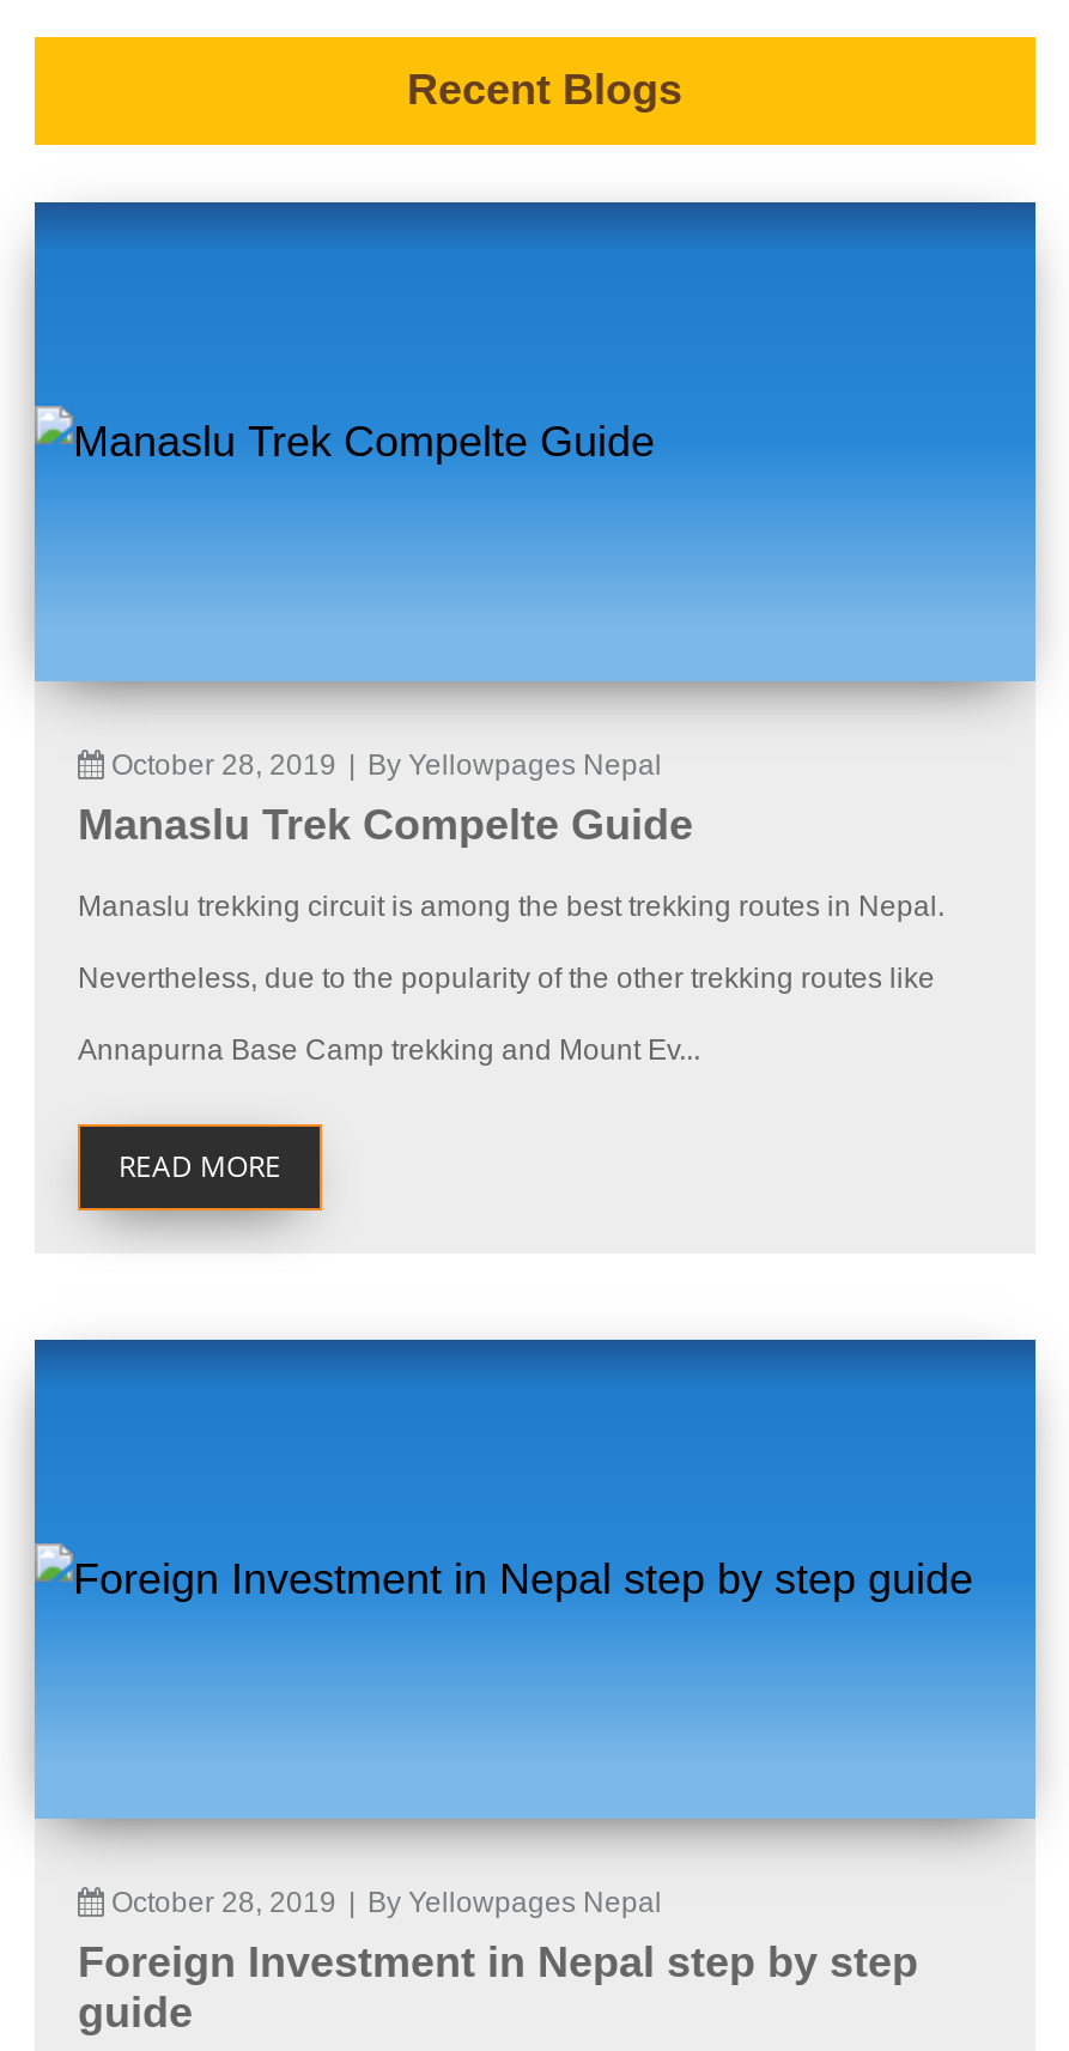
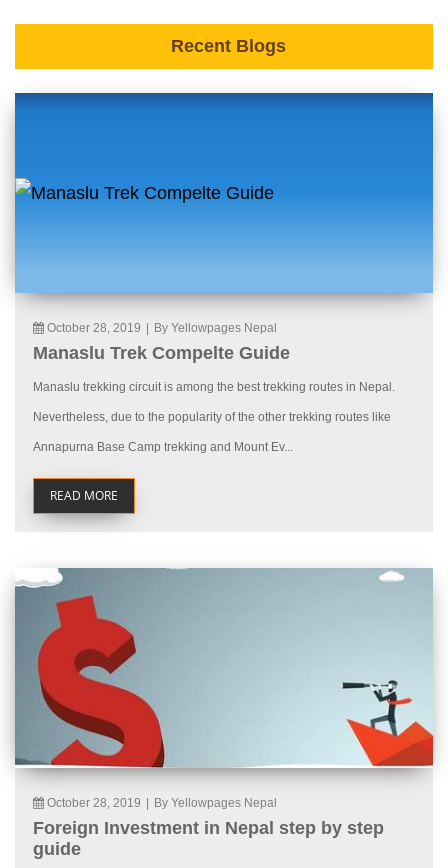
[32,1337,1038,1819] [image] -> [14,568,434,768] [image]

